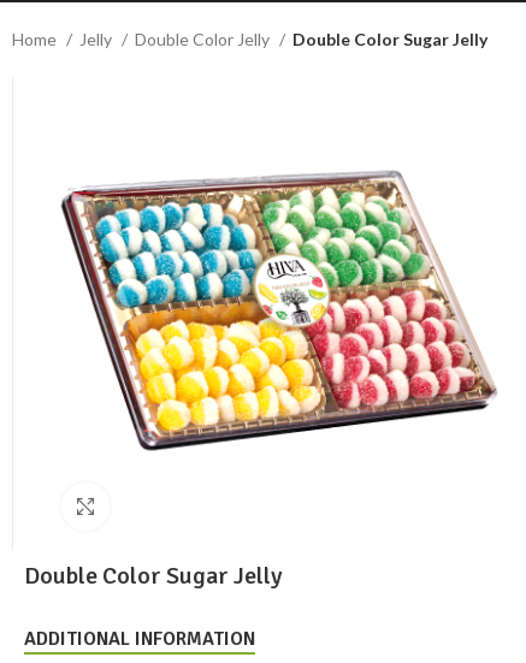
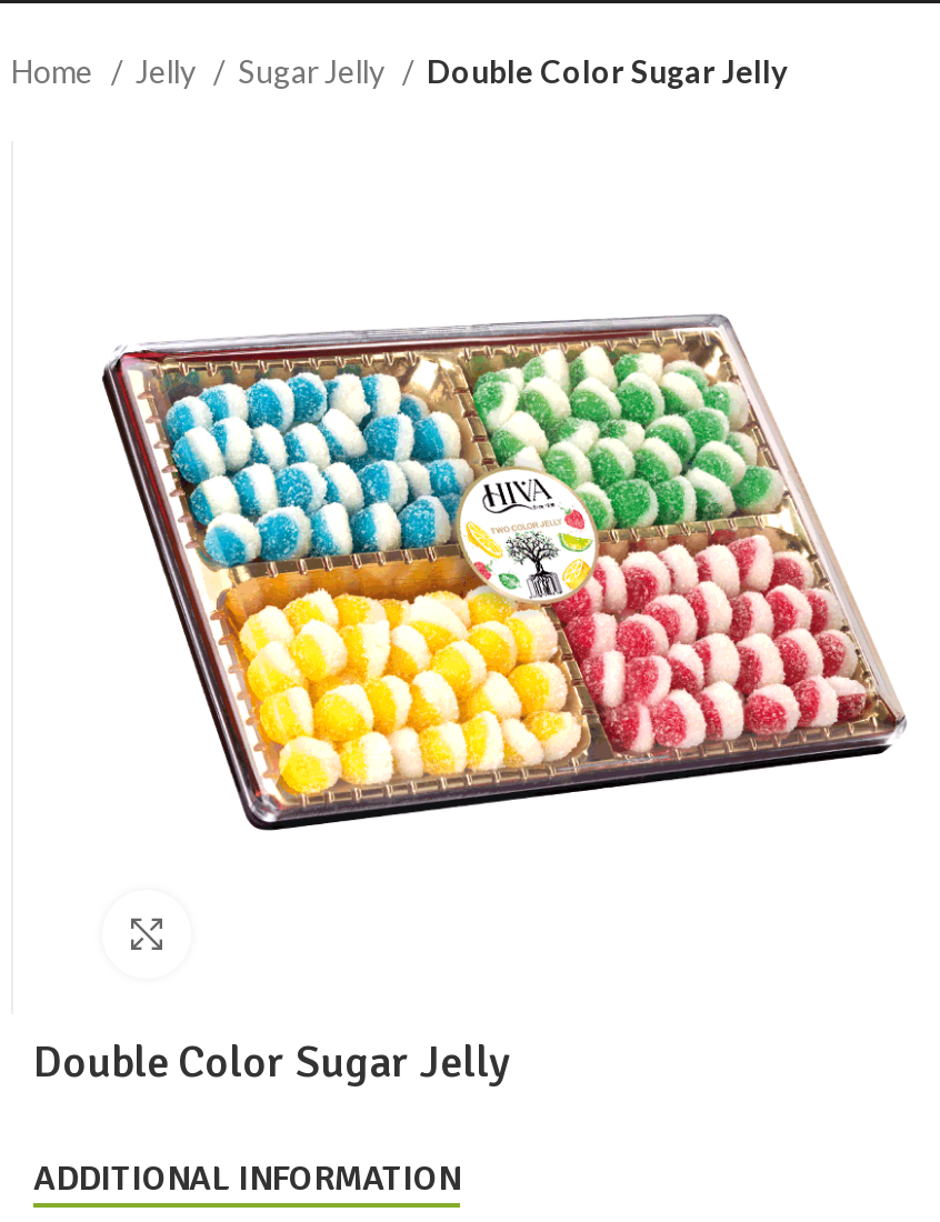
[135,29,273,49] Double Color Jelly -> [238,52,391,90] Sugar Jelly

